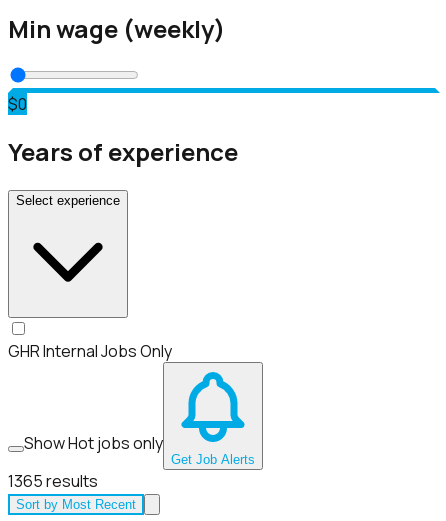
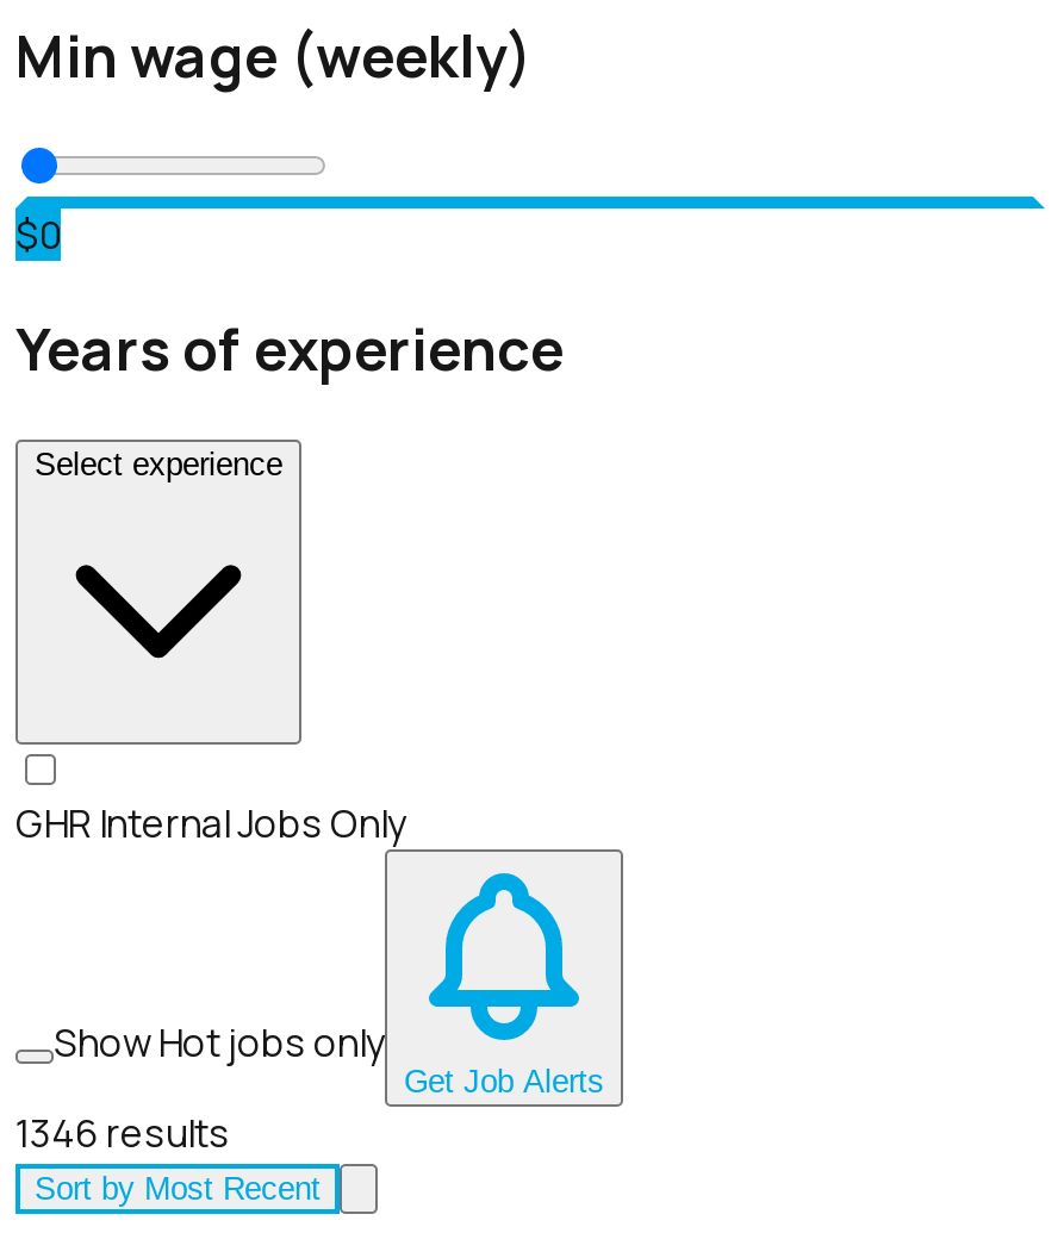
[8,470,98,492] 1365 results -> [15,1107,230,1159] 1346 results

